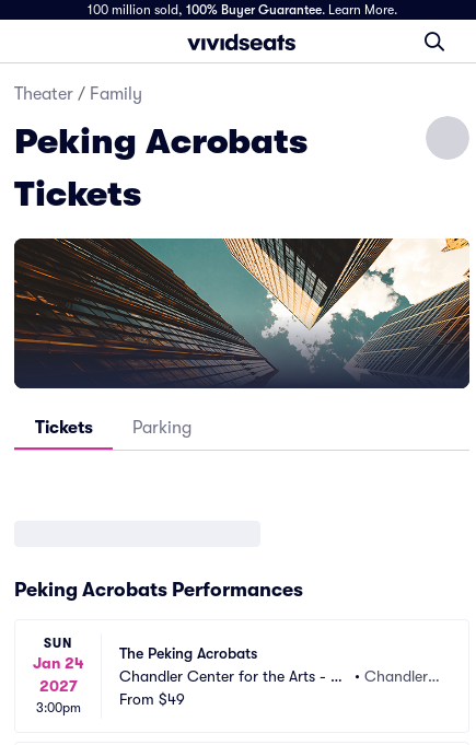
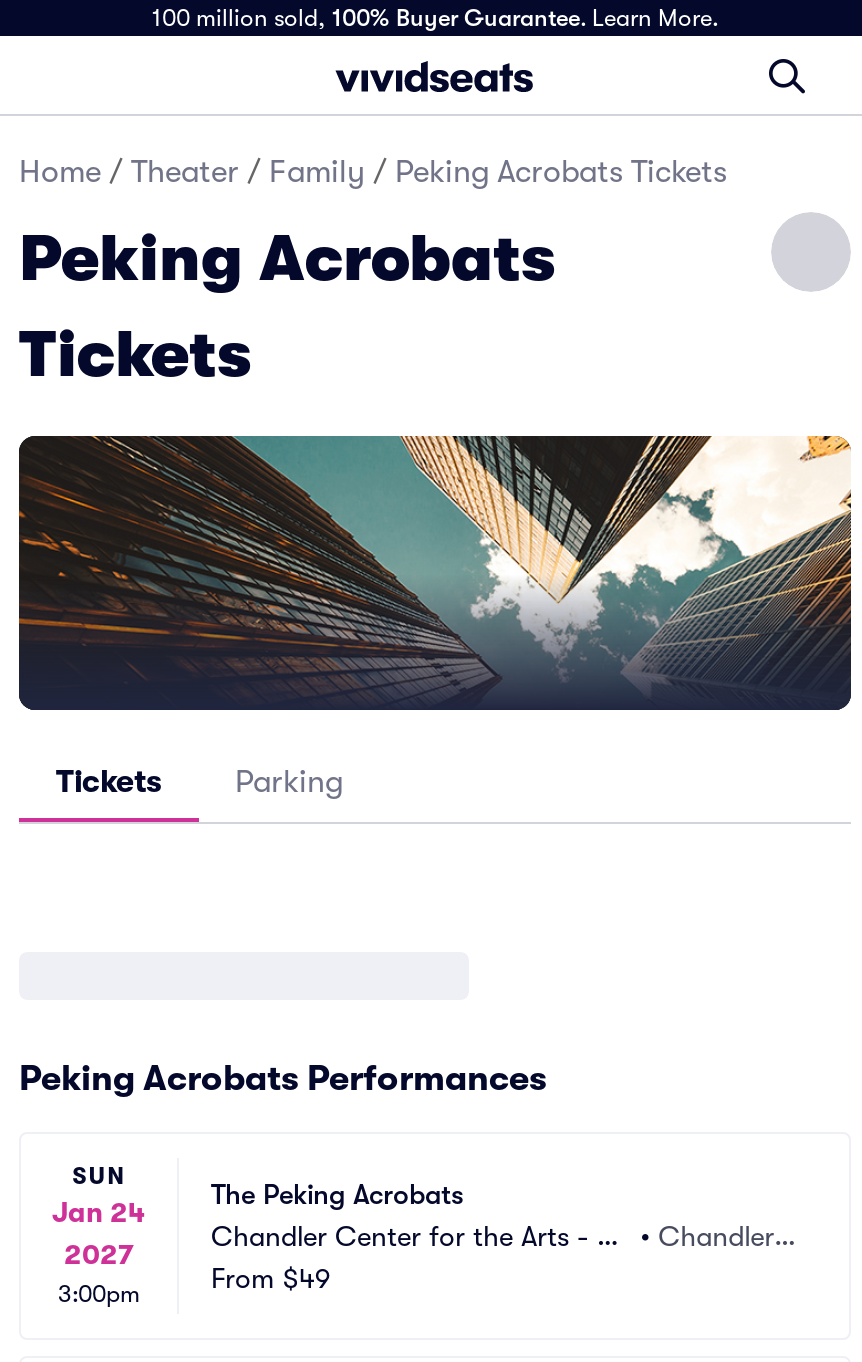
[14,84,142,104] Theater / Family -> [19,154,727,190] Home / Theater / Family / Peking Acrobats Tickets

